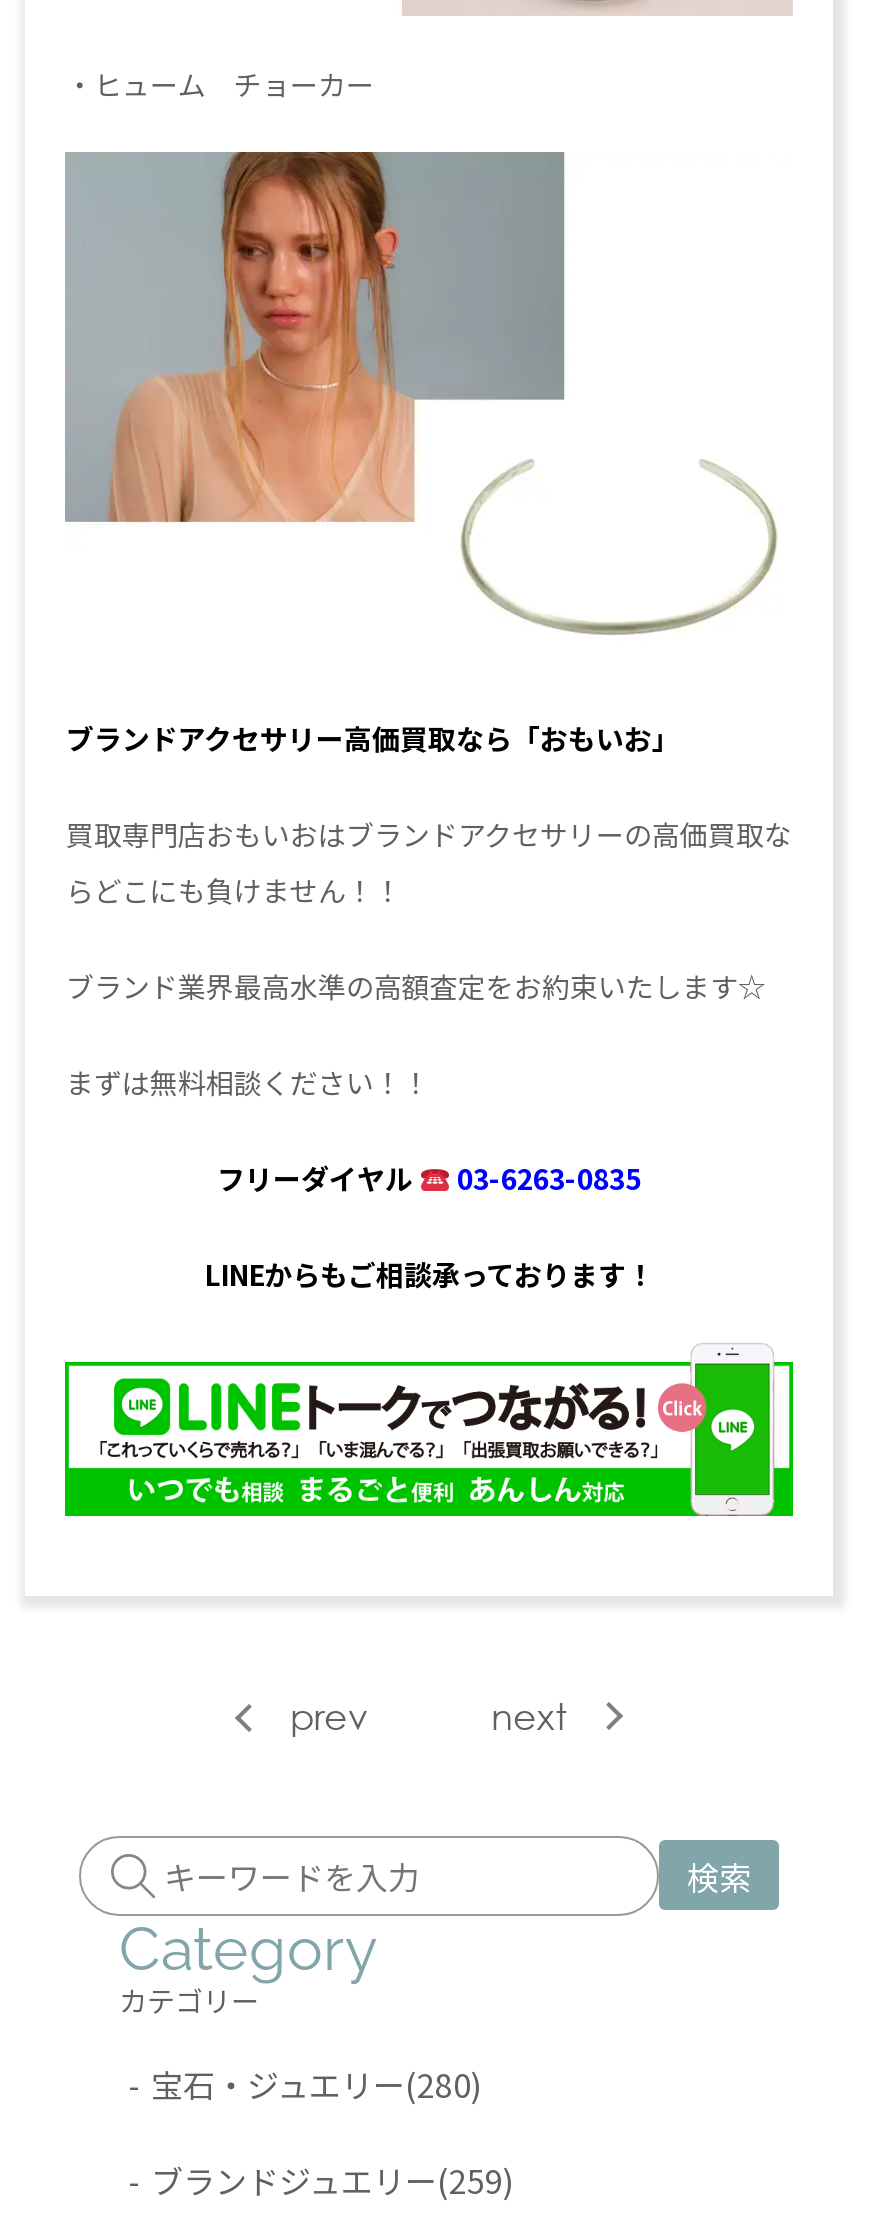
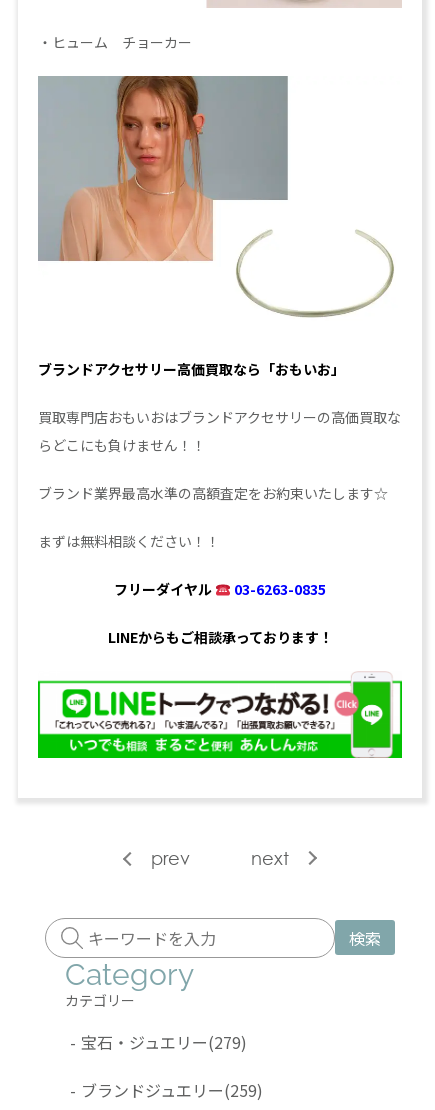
[129,2060,483,2108] - 宝石・ジュエリー(280) -> [70,1030,247,1054] - 宝石・ジュエリー(279)

